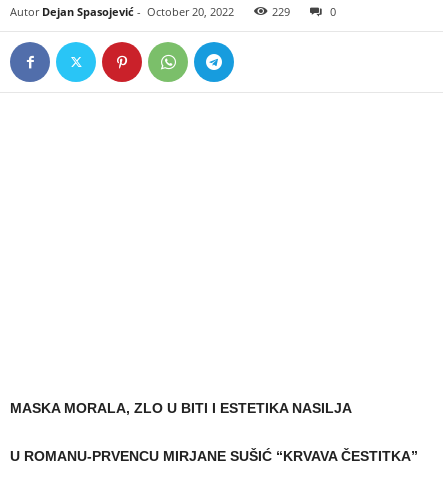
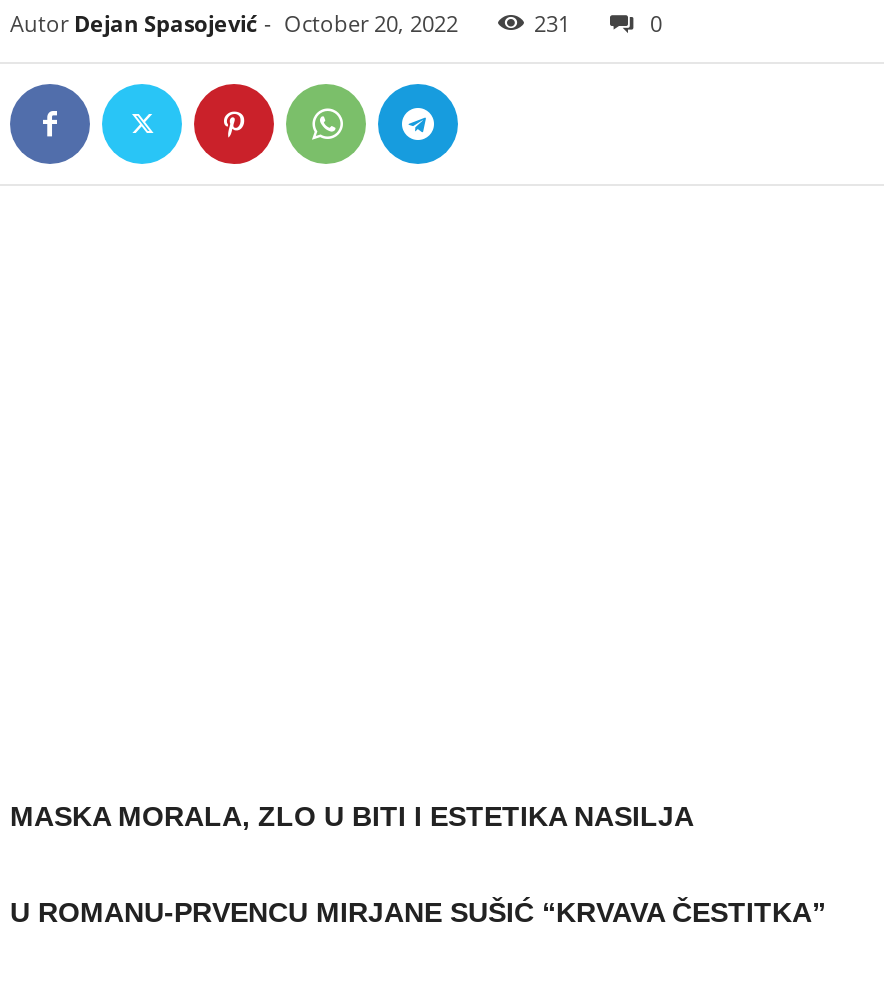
[272,4,290,19] 229 -> [534,8,570,38] 231

